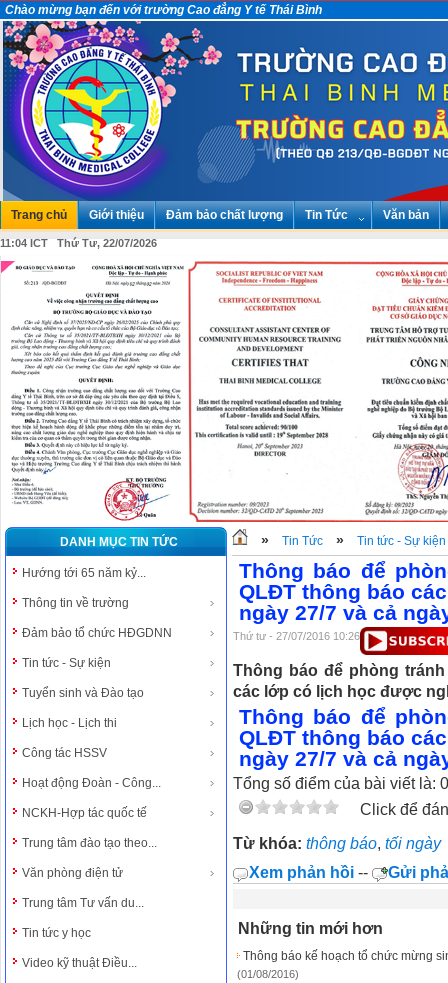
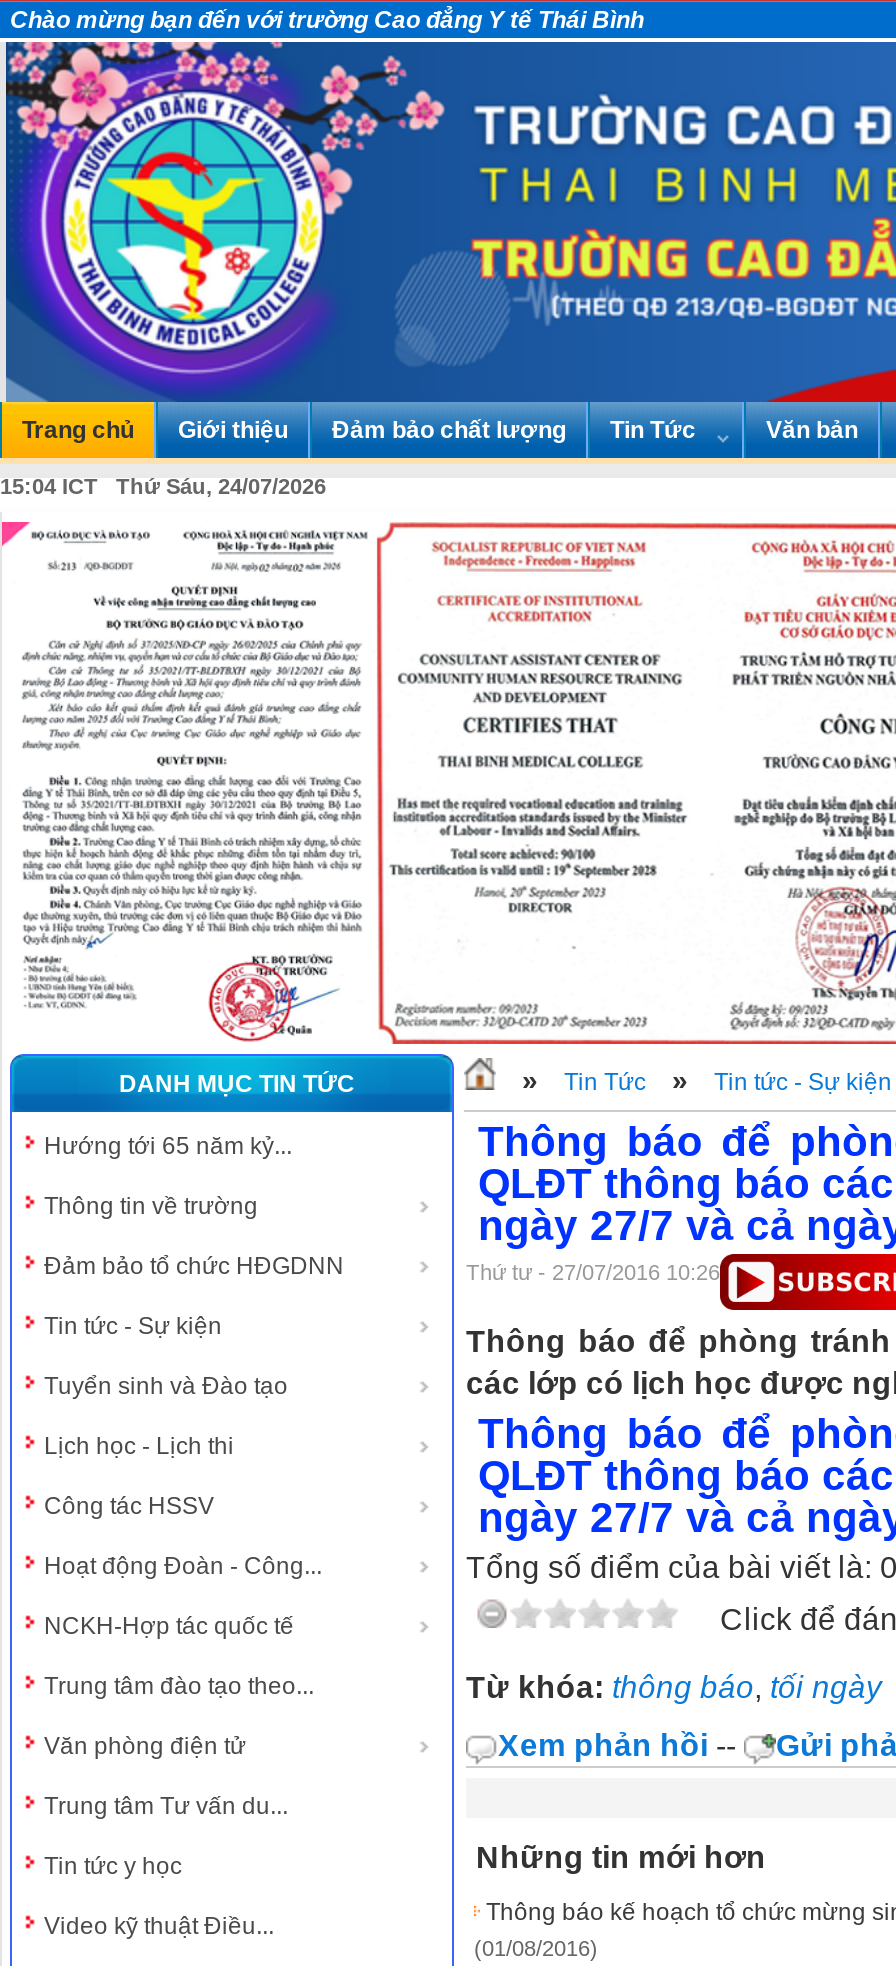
[0,237,157,249] 11:04 ICT Thứ Tư, 22/07/2026 -> [0,474,326,498] 15:04 ICT Thứ Sáu, 24/07/2026

